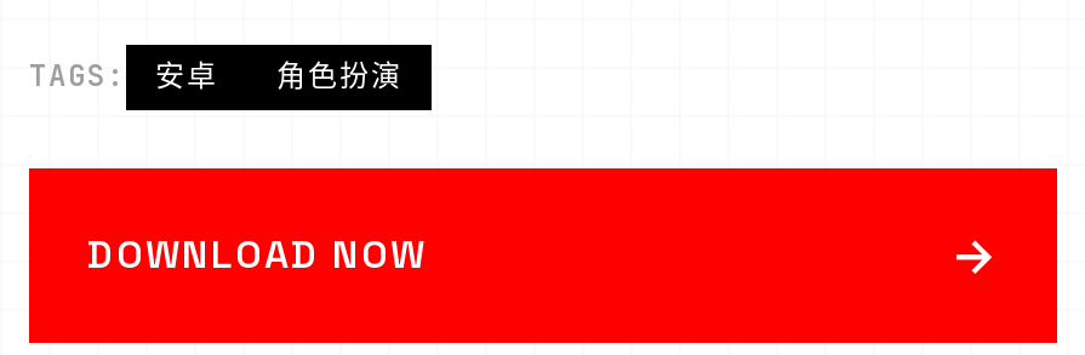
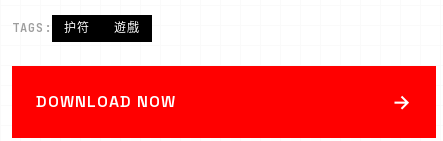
[155,56,402,95] 安卓 | 角色扮演 -> [64,19,140,35] 护符 | 遊戲

